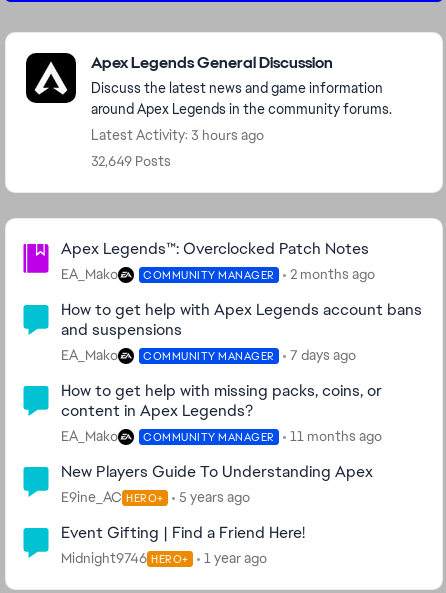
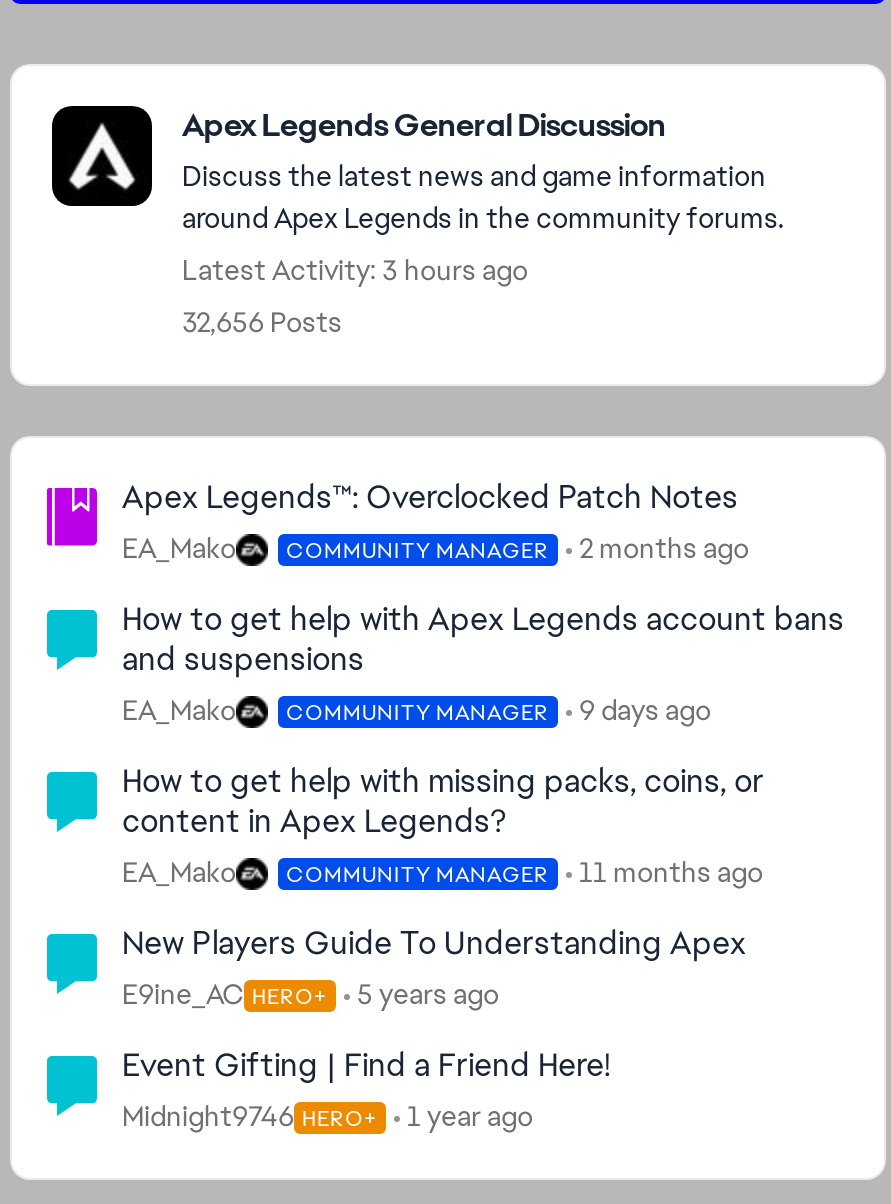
[91,152,171,170] 32,649 Posts -> [182,304,342,340] 32,656 Posts
[61,346,355,364] EA_Mako COMMUNITY MANAGER 7 days ago -> [122,692,711,728] EA_Mako COMMUNITY MANAGER 9 days ago

